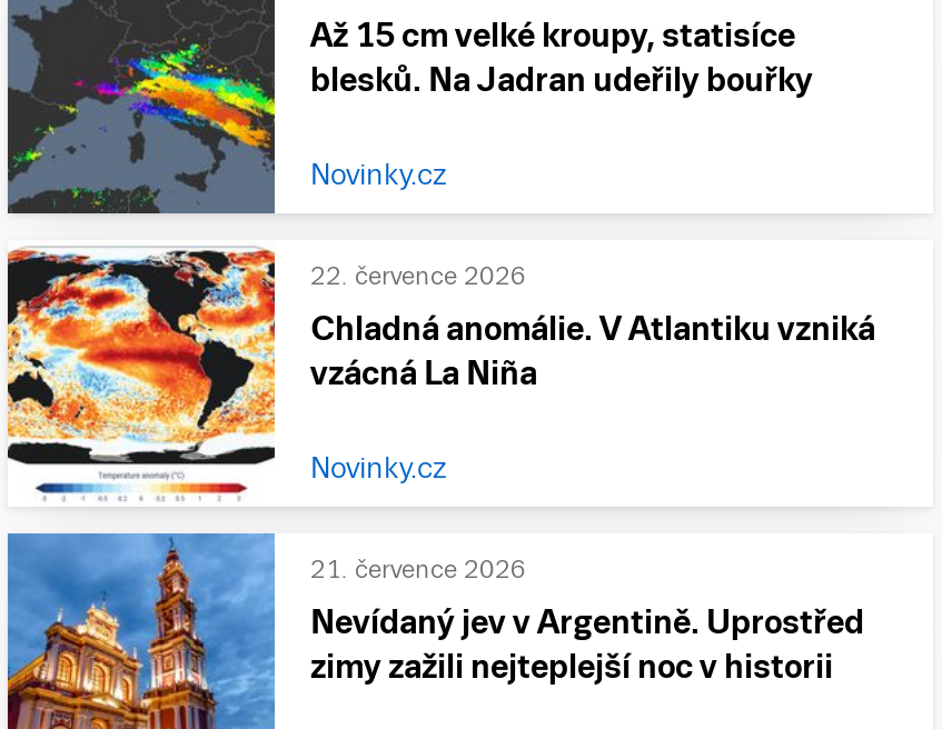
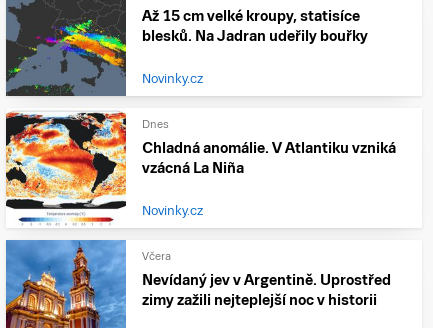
[310,262,526,289] 22. července 2026 -> [142,118,169,130] Dnes
[310,556,526,582] 21. července 2026 -> [142,250,171,262] Včera

